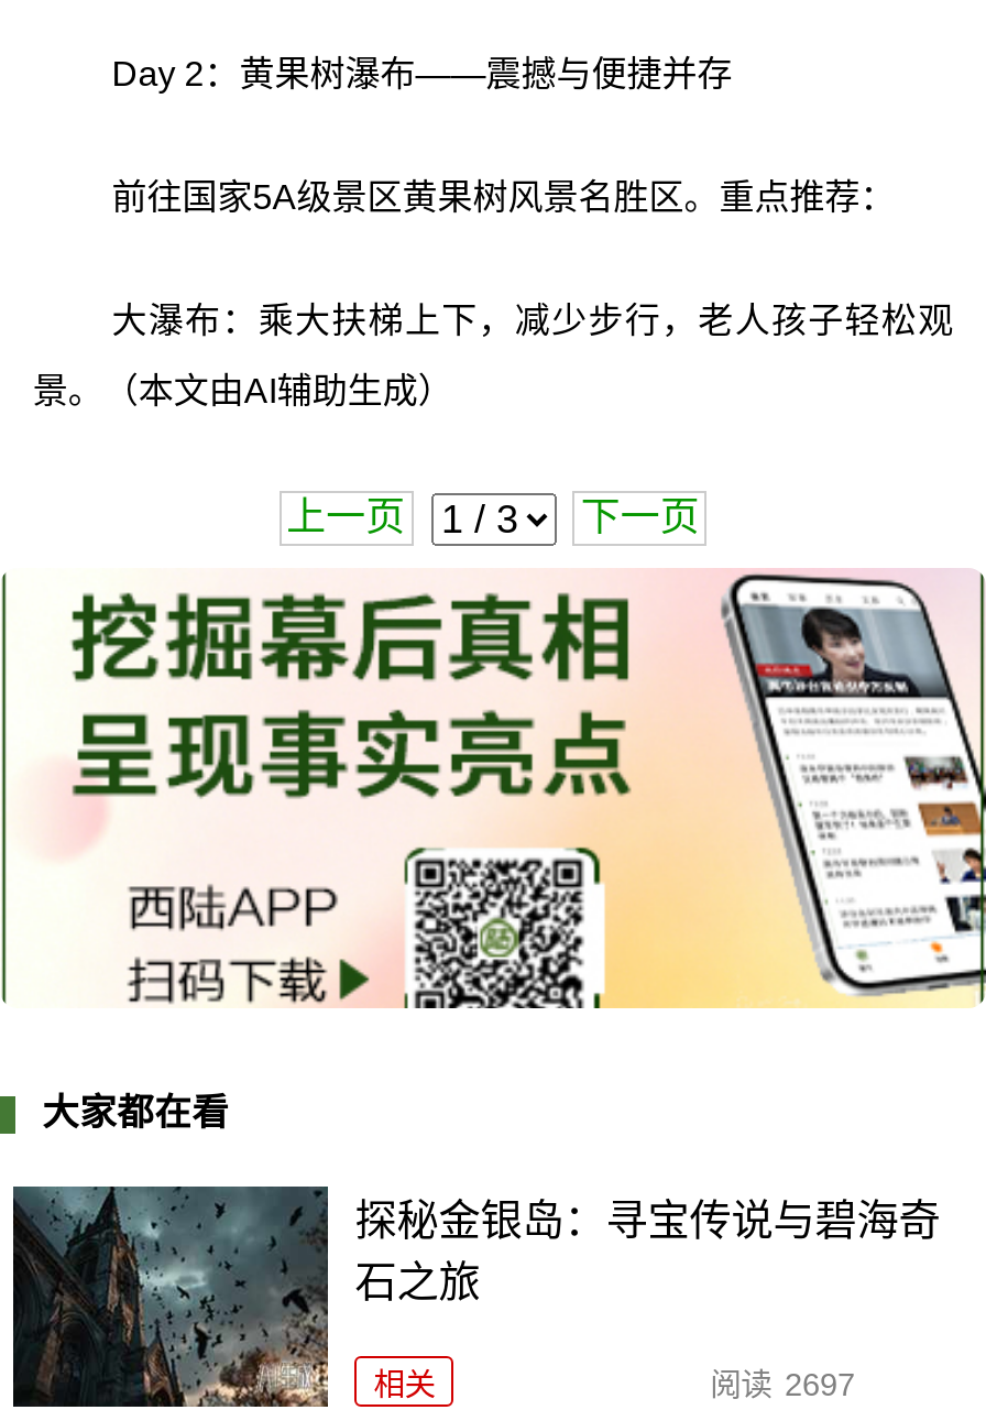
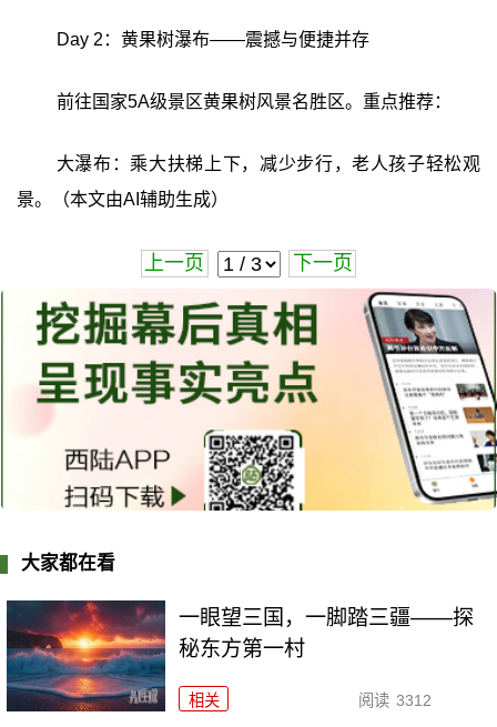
[13,1187,940,1409] [image] | 探秘金银岛：寻宝传说与碧海奇 | 石之旅 -> [6,600,474,713] [image] | 一眼望三国，一脚踏三疆——探 | 秘东方第一村
[710,1368,855,1403] 阅读 2697 -> [358,692,431,710] 阅读 3312

